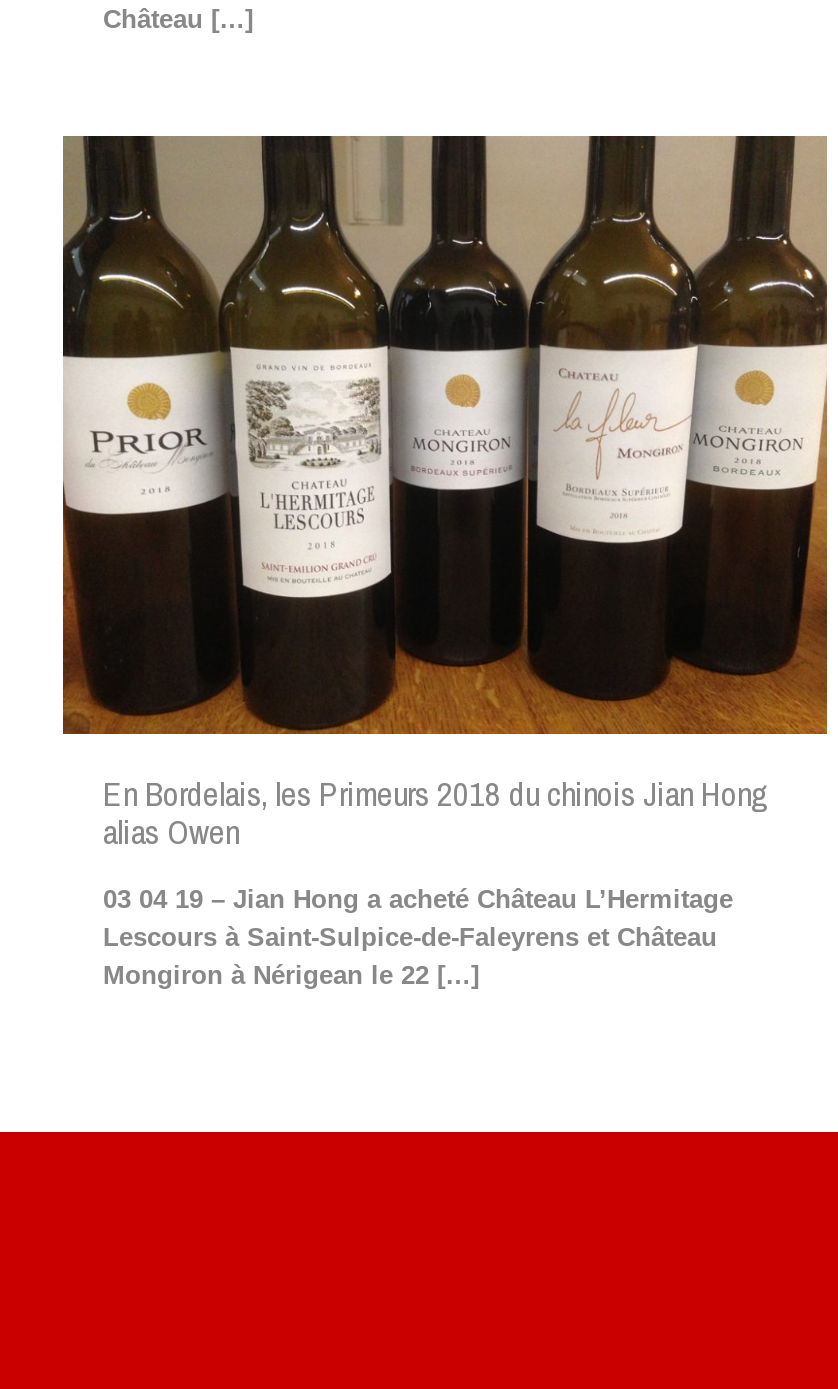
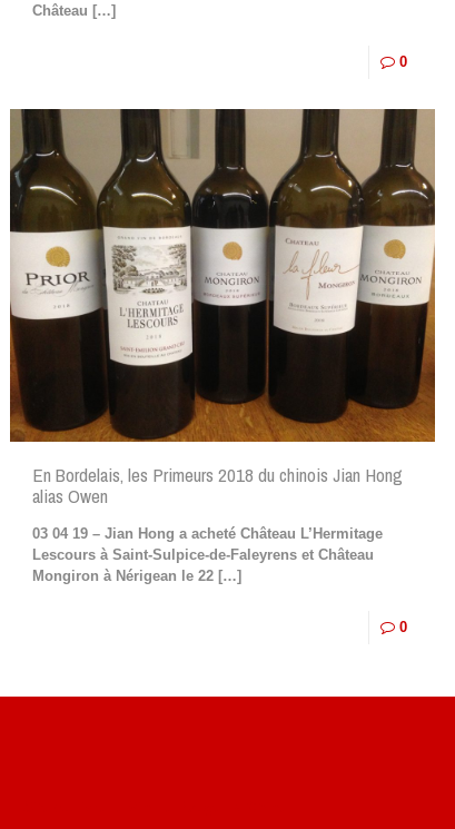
none -> [399,54,407,71] 0
none -> [399,619,407,635] 0

